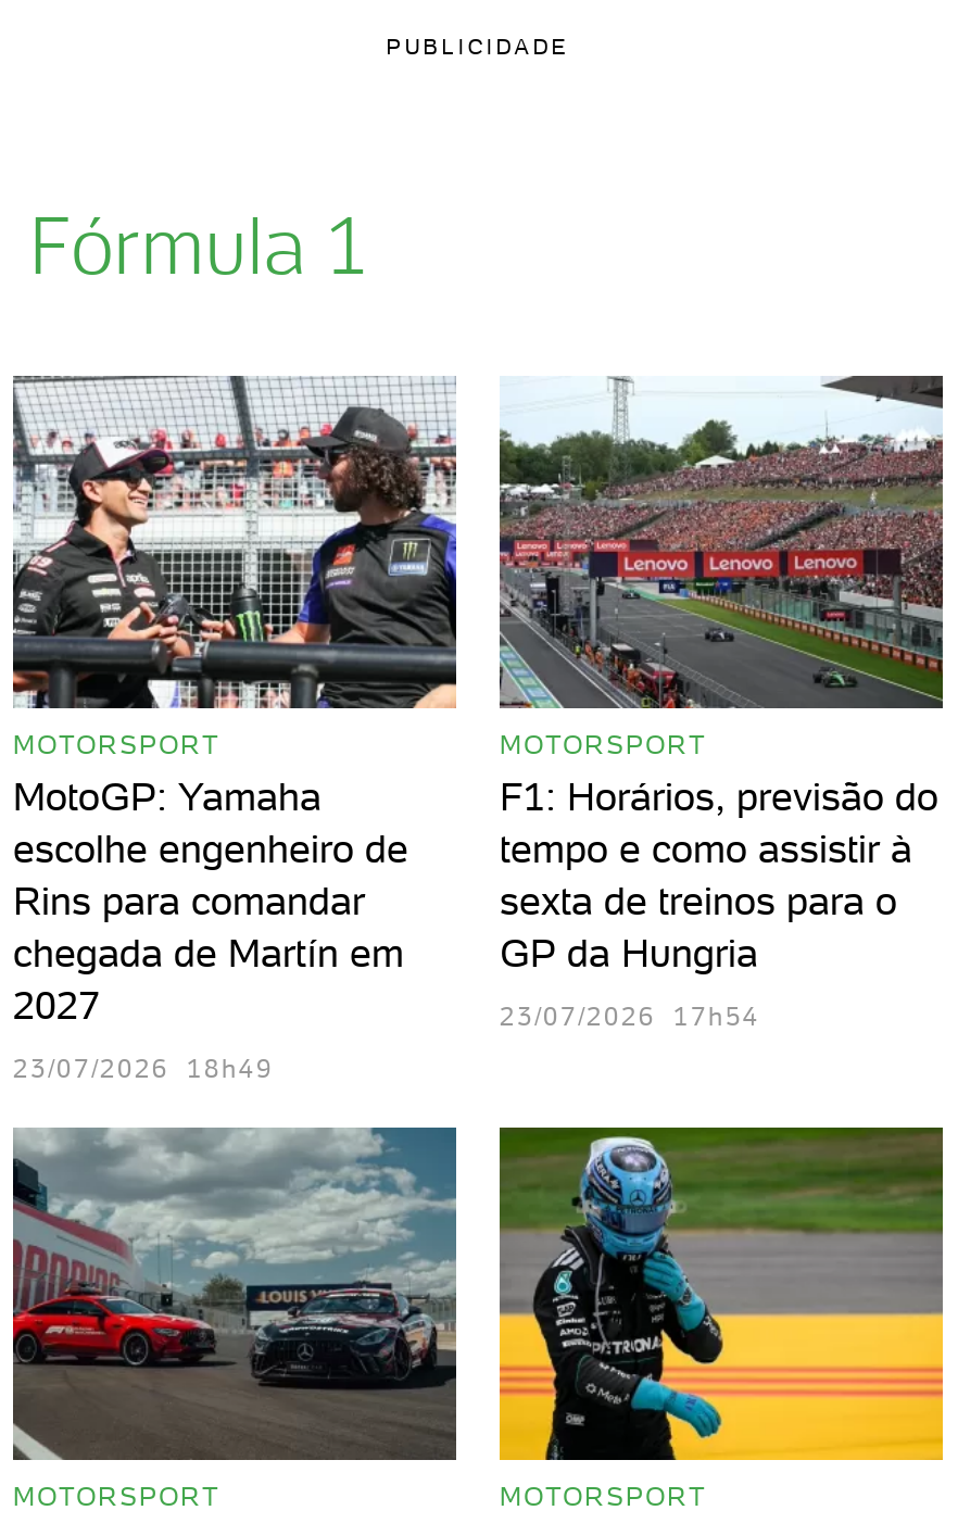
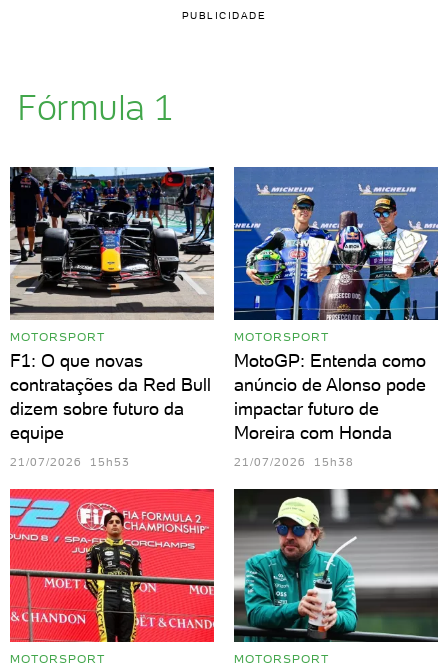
[11,374,458,1029] [image] | MotoGP: Yamaha | escolhe engenheiro de | Rins para comandar | chegada de Martín em | 2027 -> [9,166,215,443] [image] | F1: O que novas | contratações da Red Bull | dizem sobre futuro da | equipe
[497,374,945,977] [image] | F1: Horários, previsão do | tempo e como assistir à | sexta de treinos para o | GP da Hungria -> [233,166,439,443] [image] | MotoGP: Entenda como | anúncio de Alonso pode | impactar futuro de | Moreira com Honda
[500,1003,760,1033] 23/07/2026 17h54 -> [234,455,354,469] 21/07/2026 15h38
[13,1055,274,1085] 23/07/2026 18h49 -> [10,455,130,469] 21/07/2026 15h53
[11,1125,458,1462] [image] -> [9,488,215,643] [image]
[497,1128,945,1462] [image] -> [233,489,439,643] [image]

